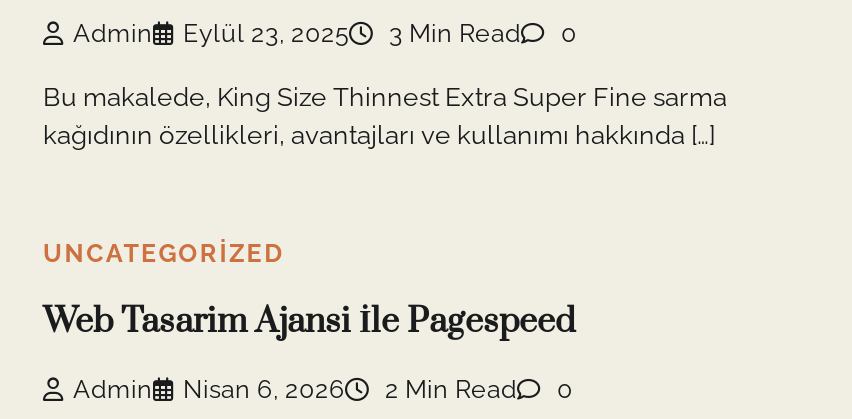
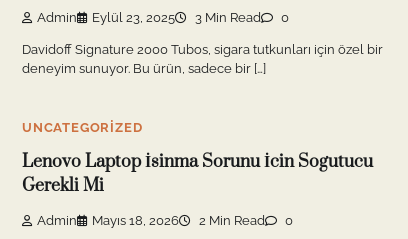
[43,82,727,150] Bu makalede, King Size Thinnest Extra Super Fine sarma | kağıdının özellikleri, avantajları ve kullanımı hakkında […] -> [22,42,383,76] Davidoff Signature 2000 Tubos, sigara tutkunları için özel bir | deneyim sunuyor. Bu ürün, sadece bir […]
[43,300,575,344] Web Tasarim Ajansi İle Pagespeed -> [22,151,373,197] Lenovo Laptop İsinma Sorunu İcin Sogutucu | Gerekli Mi
[183,375,345,405] Nisan 6, 2026 -> [92,212,179,227] Mayıs 18, 2026

